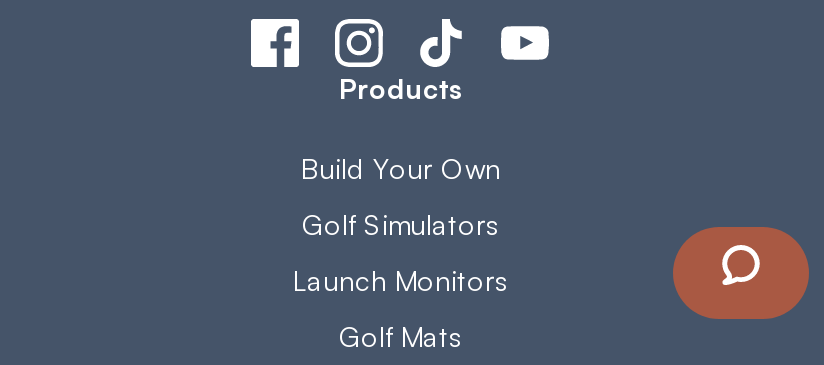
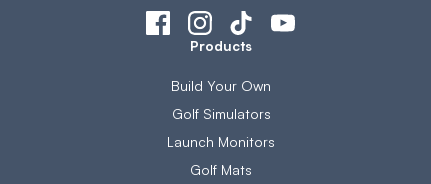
[671,225,811,321] [image] -> none

